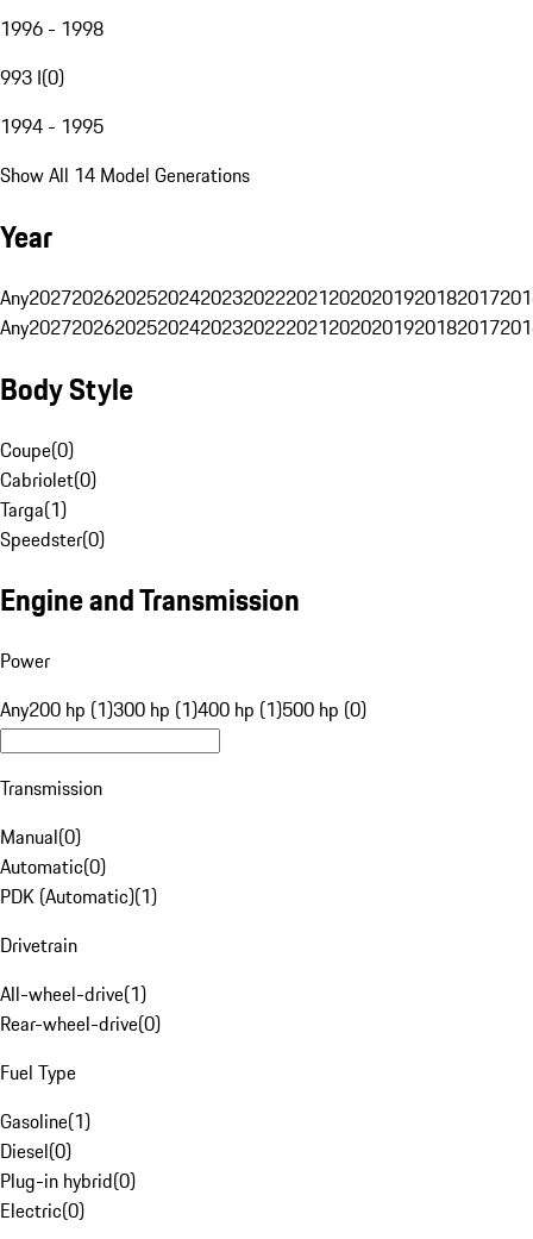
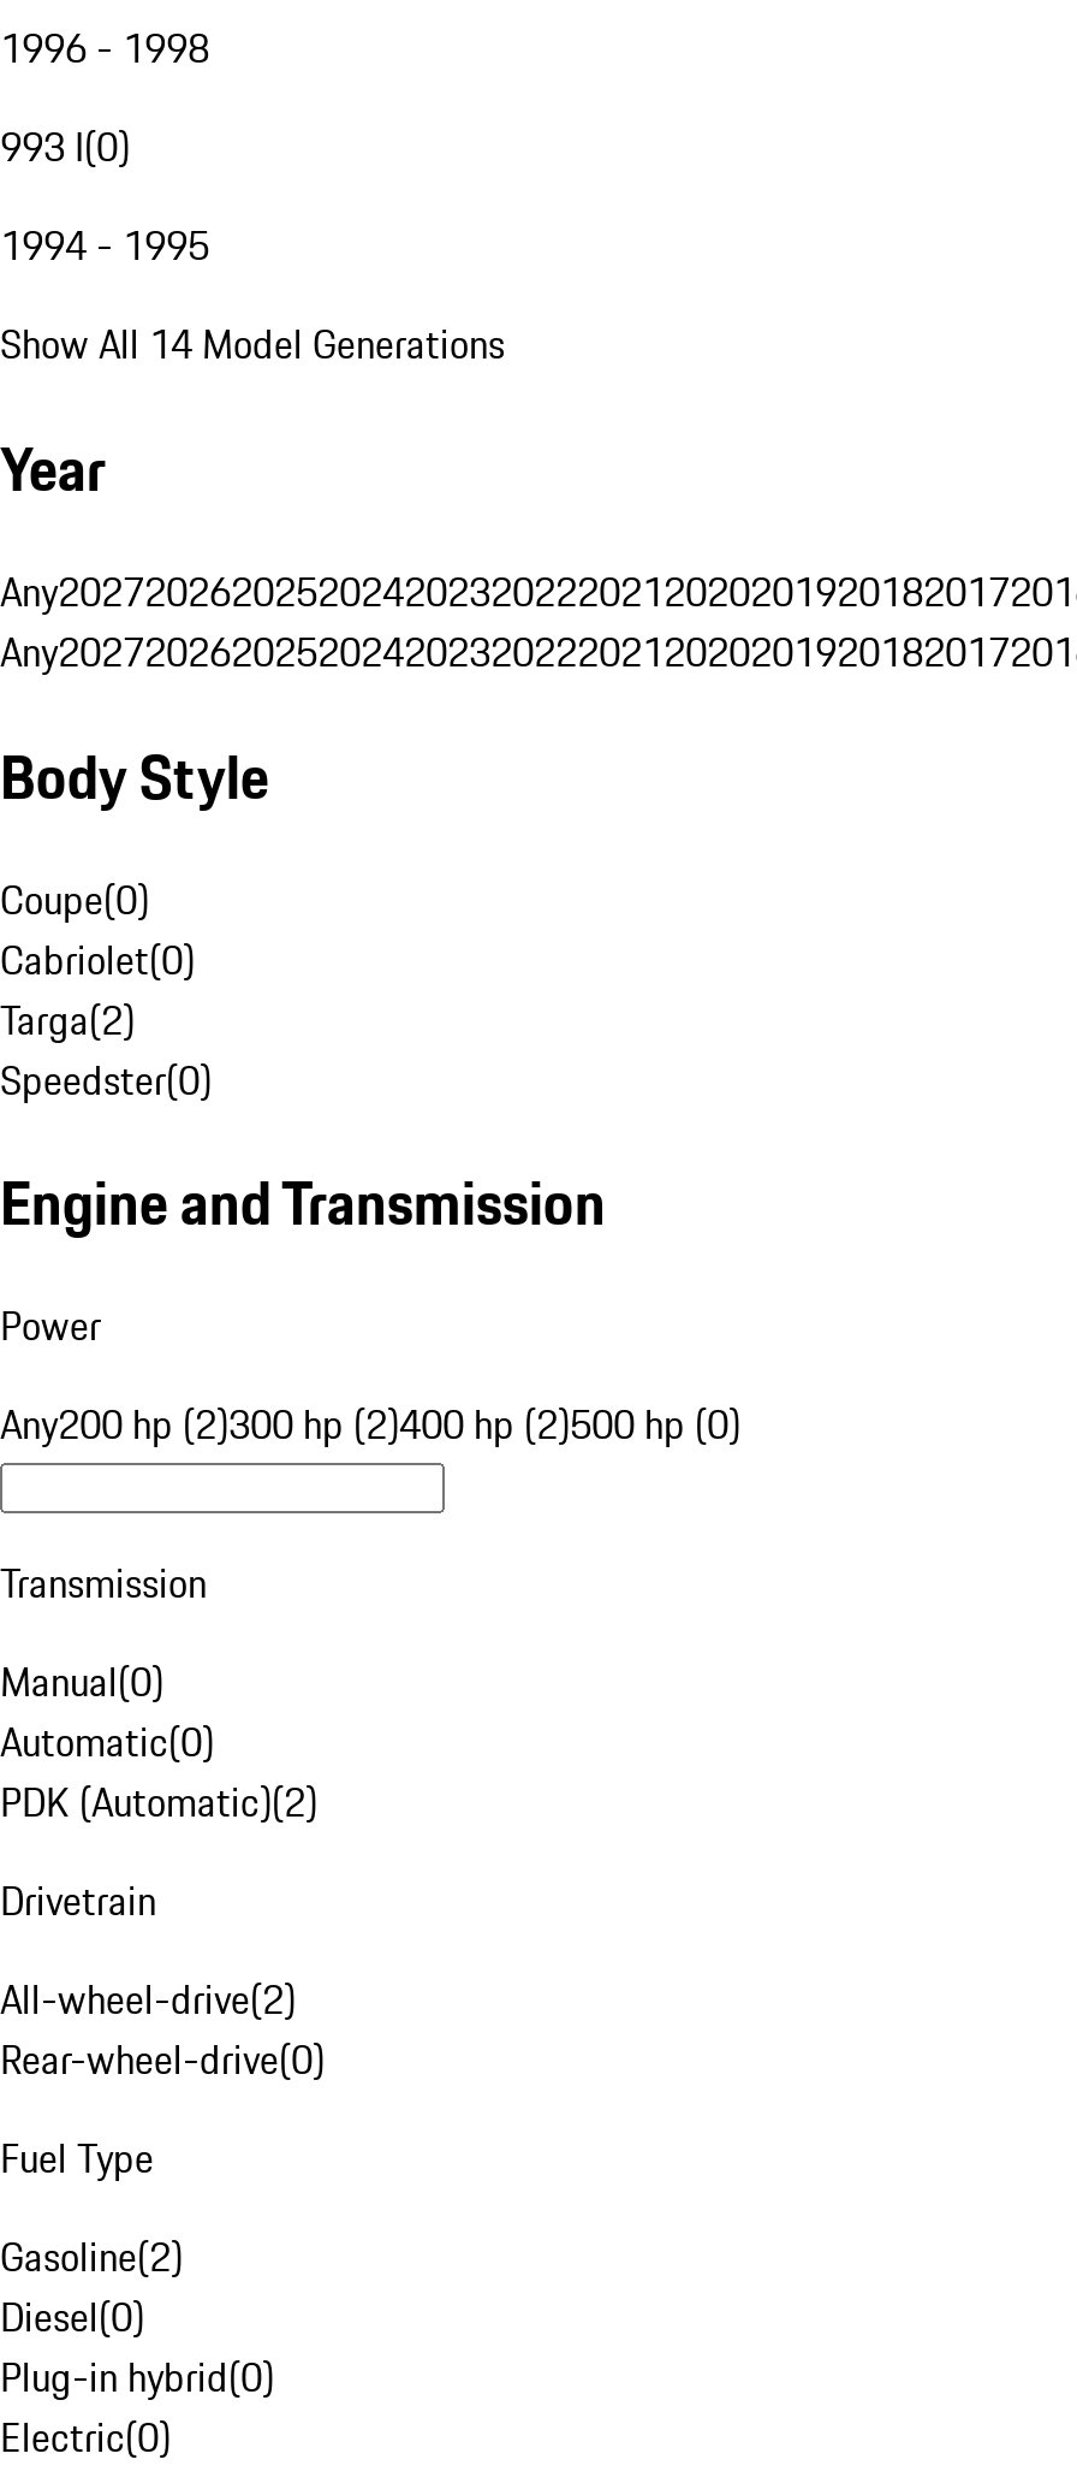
[0,495,67,523] Targa(1) -> [0,990,135,1048] Targa(2)
[0,696,366,724] Any200 hp (1)300 hp (1)400 hp (1)500 hp (0) -> [0,1396,740,1454] Any200 hp (2)300 hp (2)400 hp (2)500 hp (0)
[0,882,157,911] PDK (Automatic)(1) -> [0,1774,317,1832] PDK (Automatic)(2)
[0,980,146,1009] All-wheel-drive(1) -> [0,1971,296,2029] All-wheel-drive(2)
[0,1107,90,1136] Gasoline(1) -> [0,2229,183,2287] Gasoline(2)

